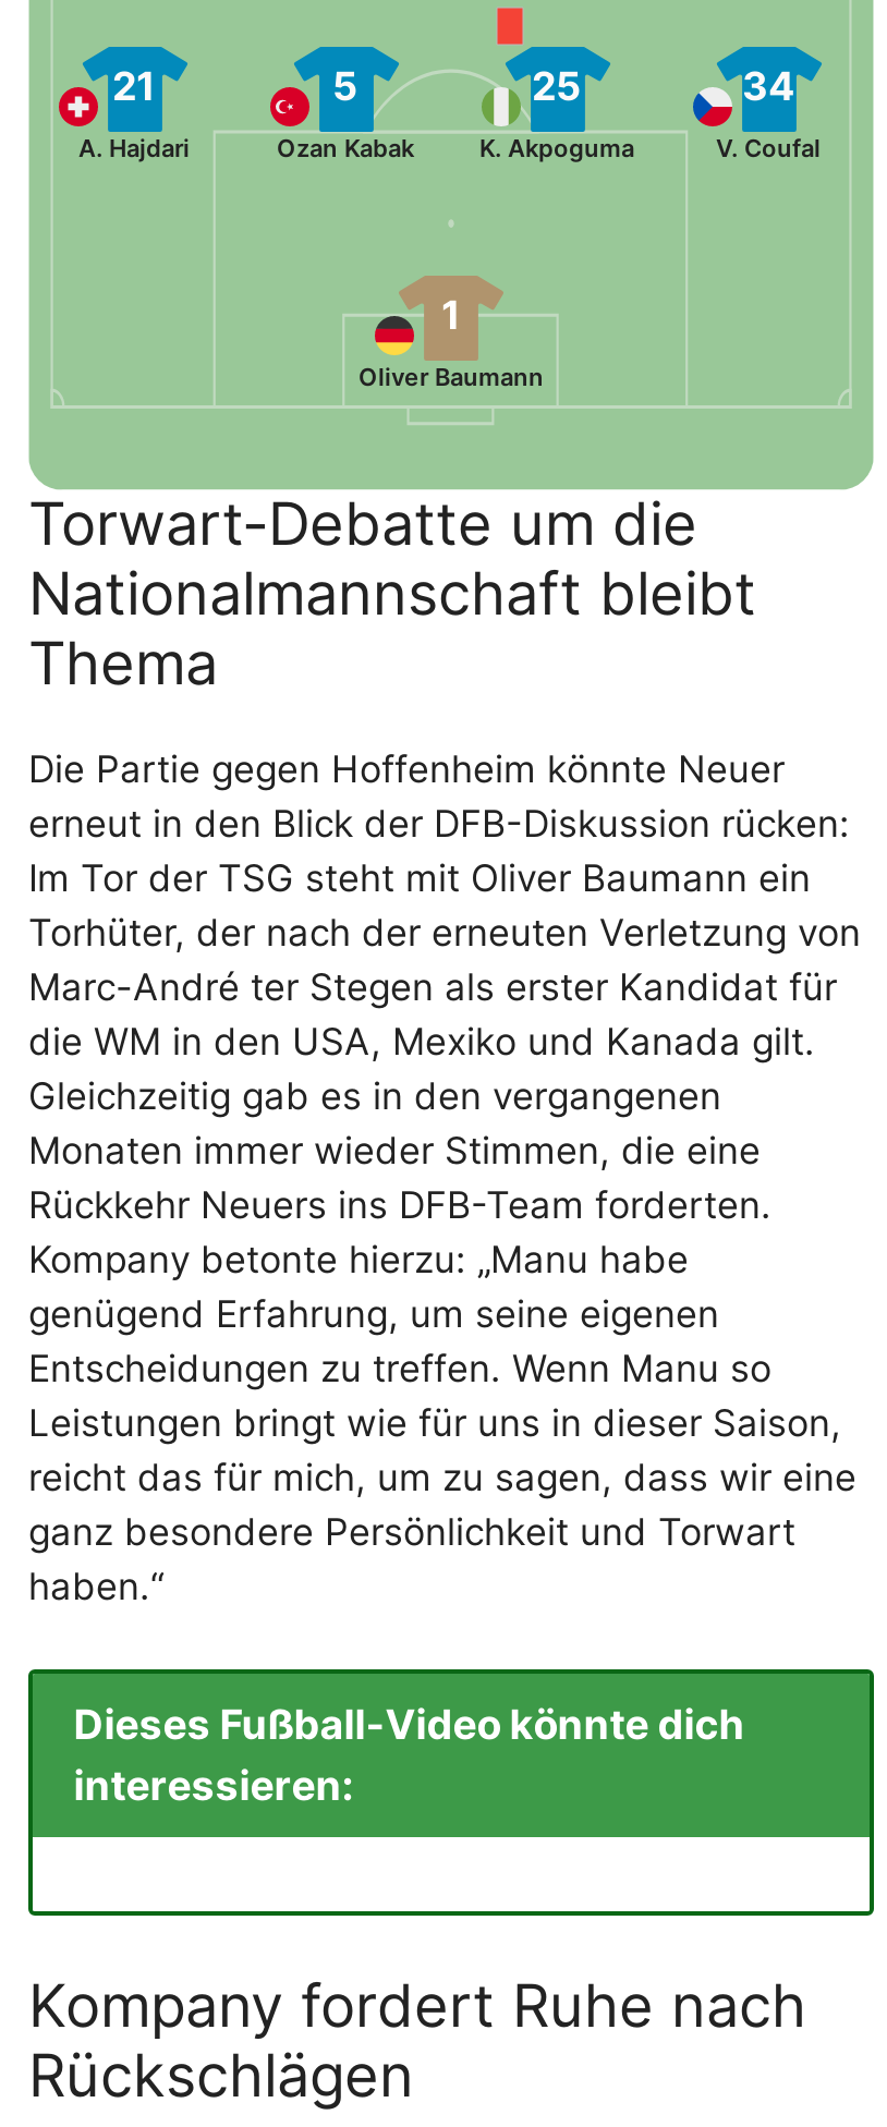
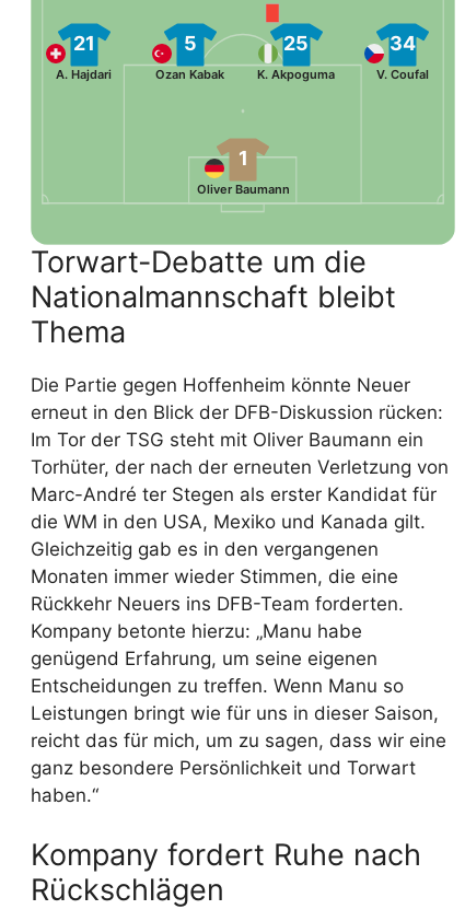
[26,1667,876,1918] [image] | Dieses Fußball-Video könnte dich | interessieren: -> none

